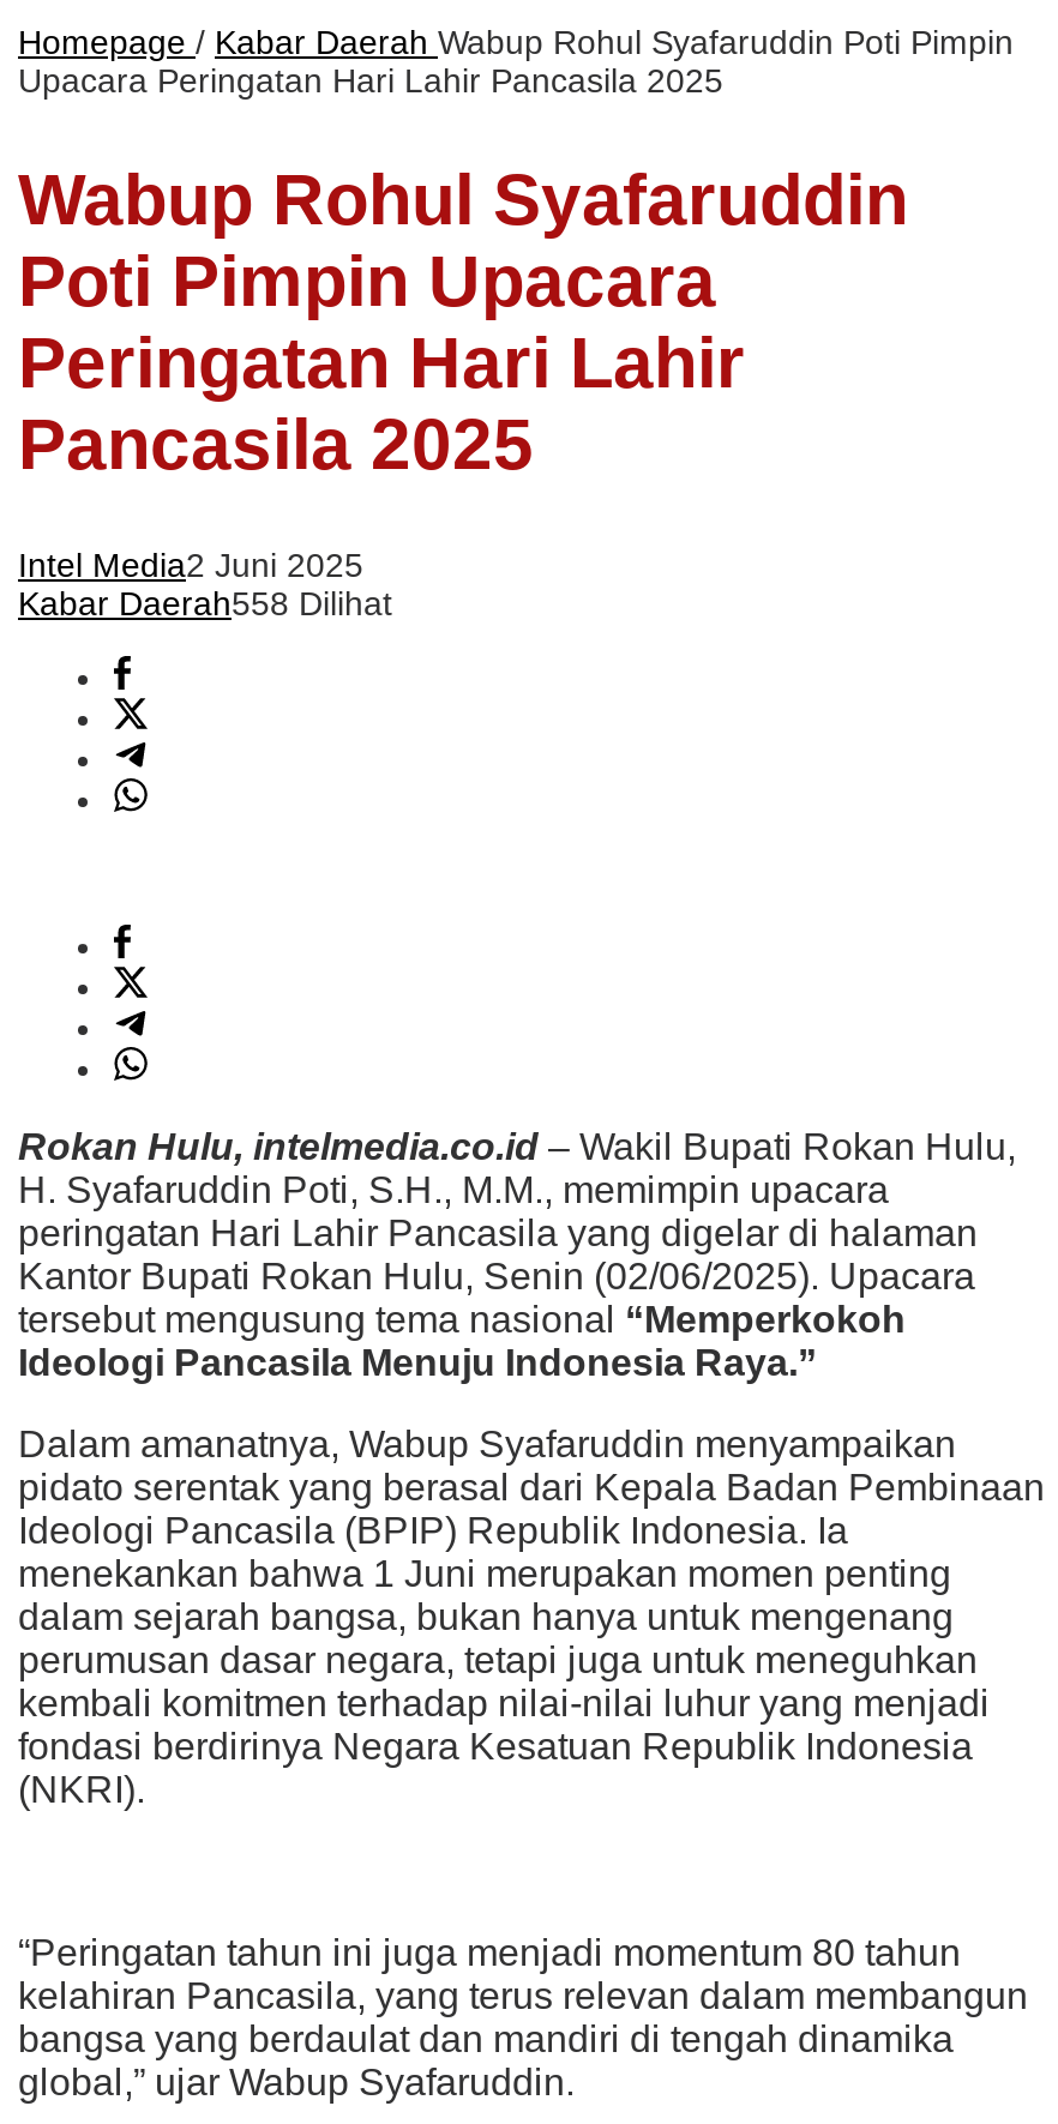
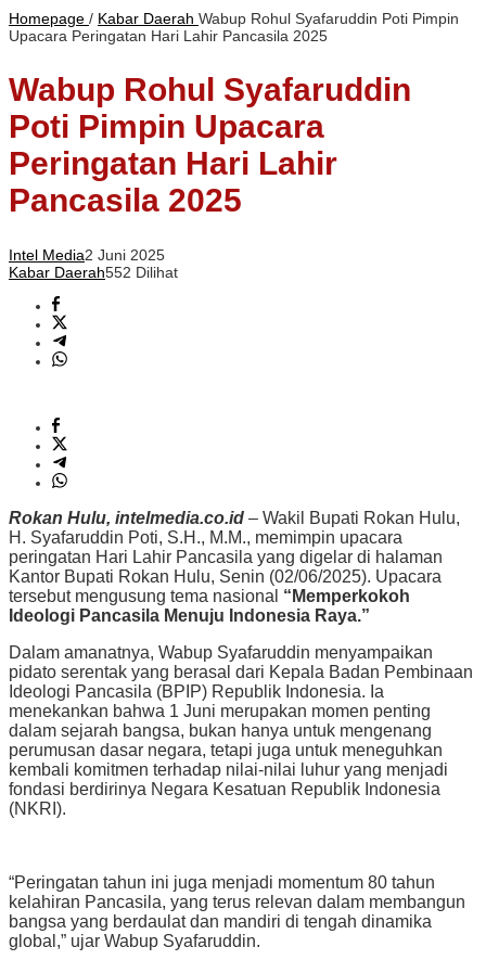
[18,584,392,623] Kabar Daerah558 Dilihat -> [9,264,178,281] Kabar Daerah552 Dilihat

